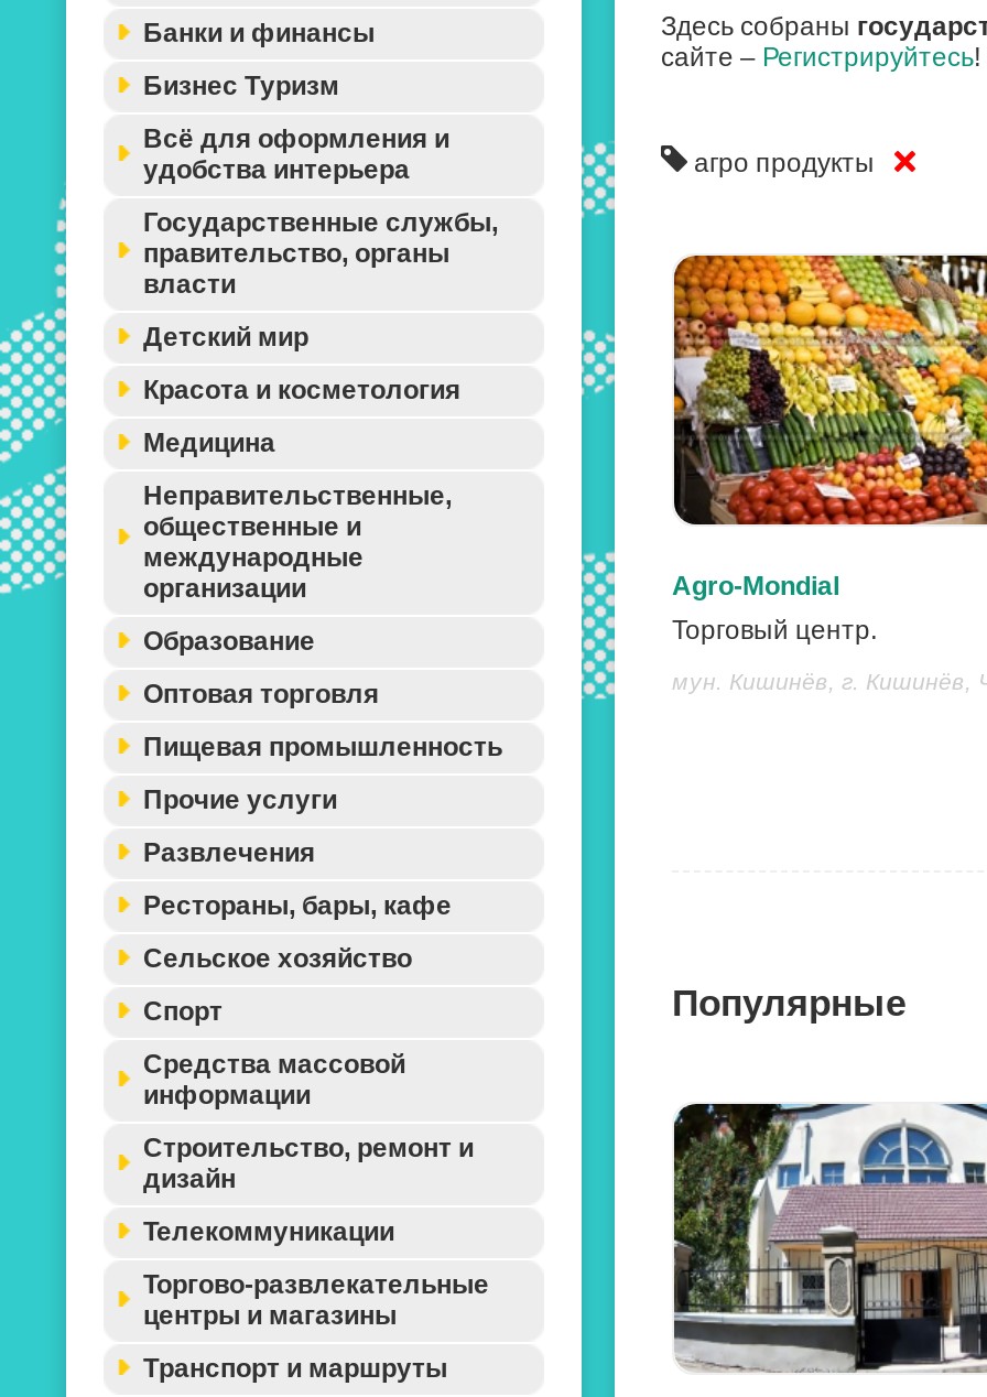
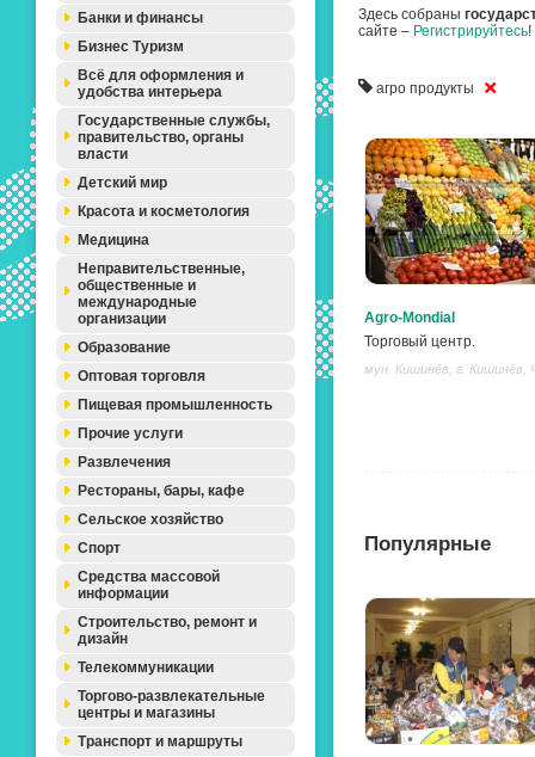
[672,1102,980,1373] [image] -> [364,597,531,745] [image]

